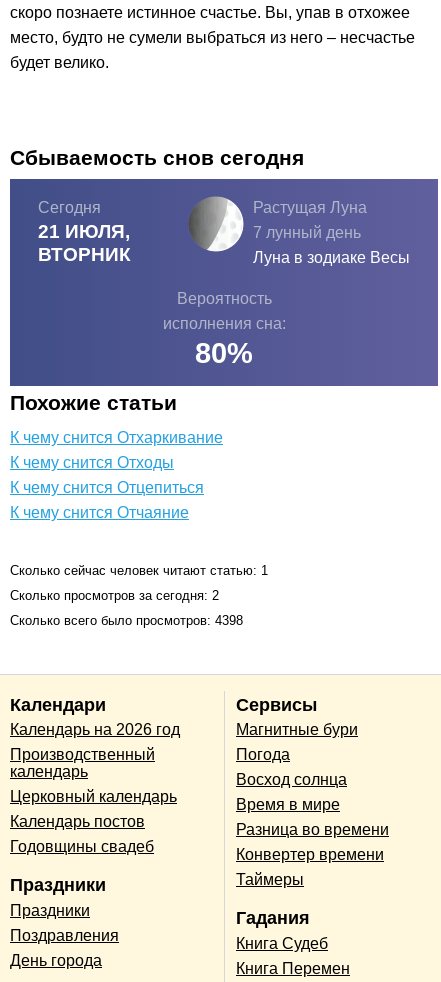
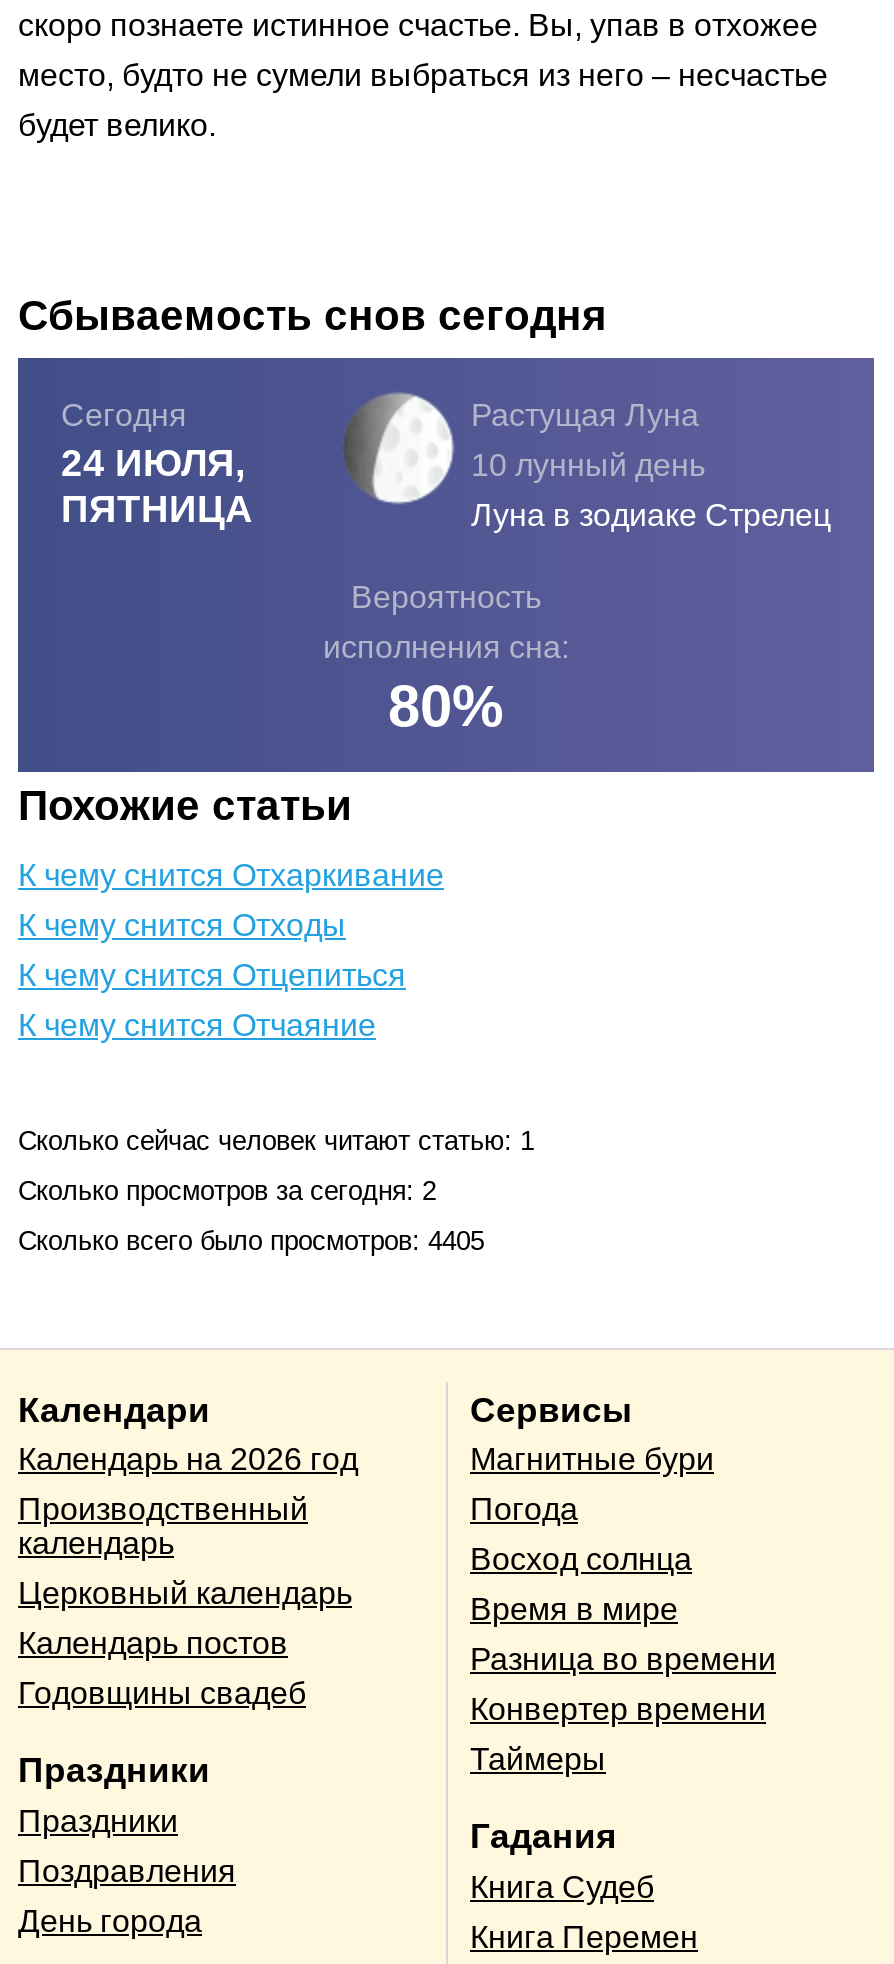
[173,196,361,253] [image] | 7 лунный день -> [342,392,705,506] [image] | 10 лунный день
[38,221,131,265] 21 ИЮЛЯ, | ВТОРНИК -> [61,443,253,531] 24 ИЮЛЯ, | ПЯТНИЦА
[253,249,410,266] Луна в зодиаке Весы -> [471,499,831,533] Луна в зодиаке Стрелец
[10,612,243,627] Сколько всего было просмотров: 4398 -> [18,1225,484,1255] Сколько всего было просмотров: 4405

